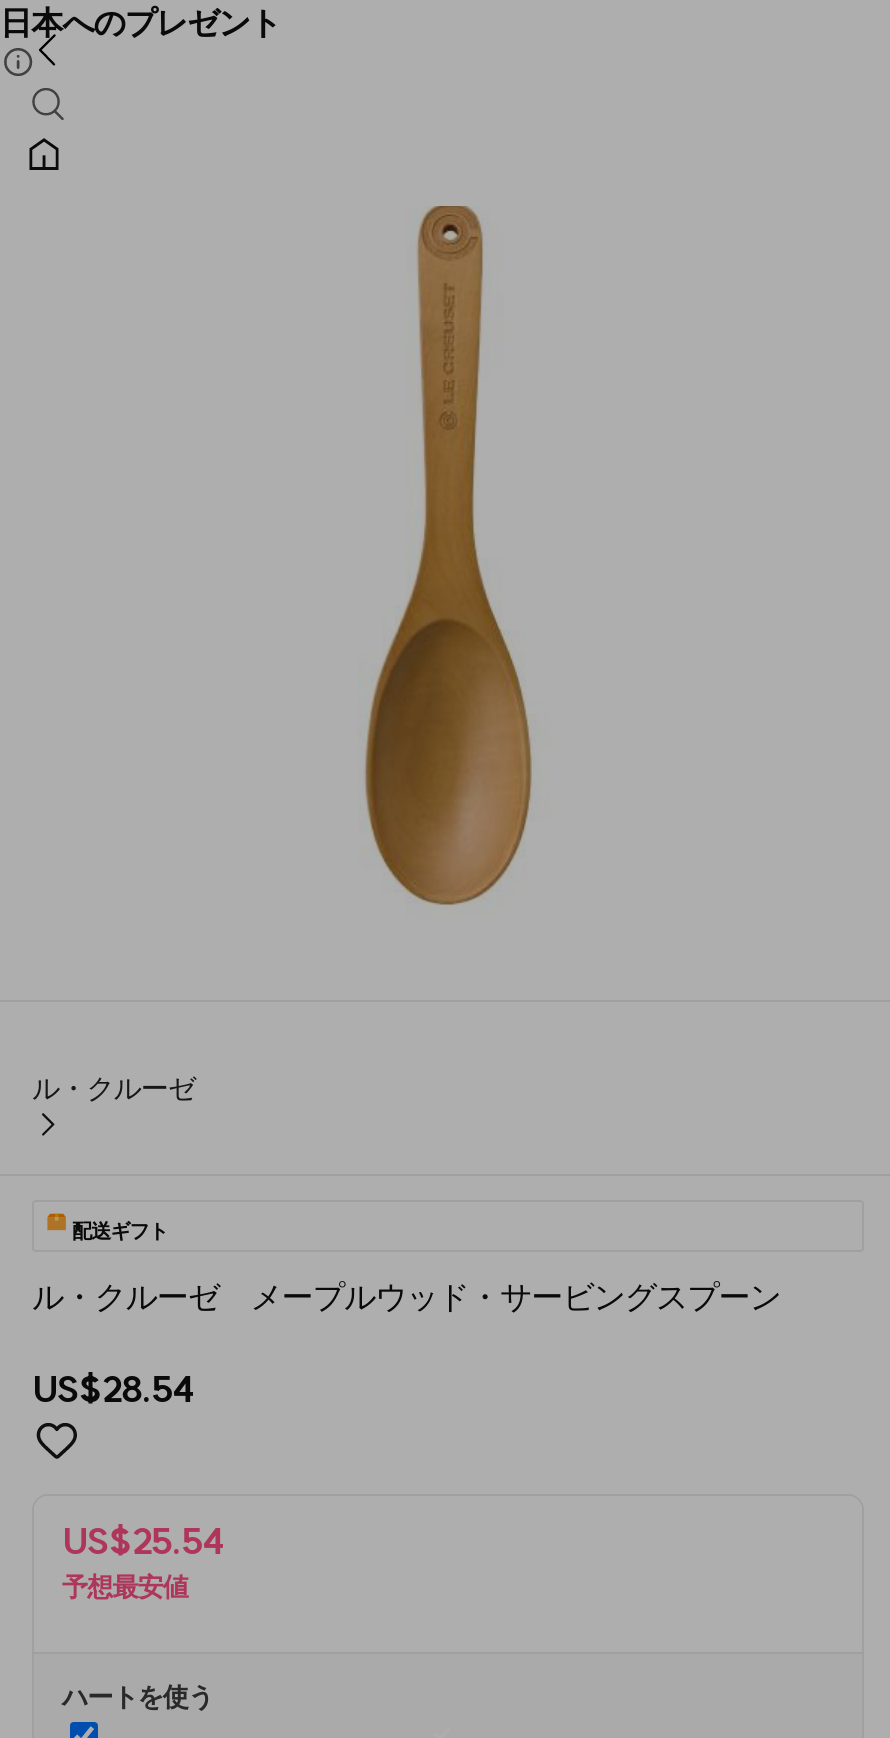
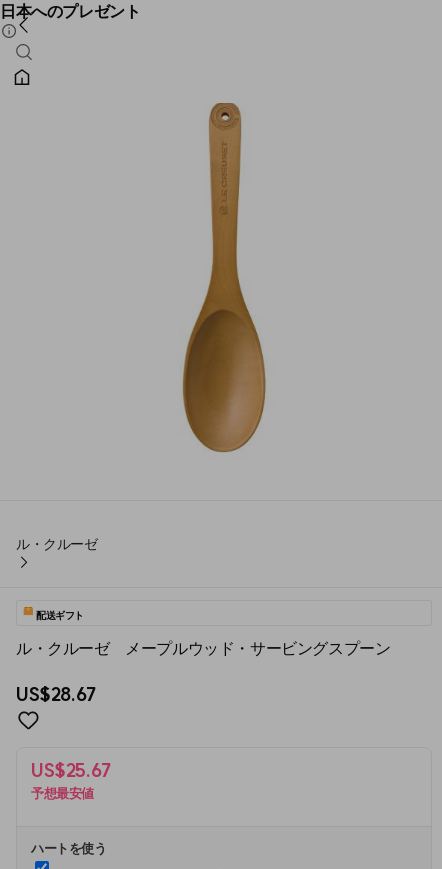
[32,1366,196,1412] US$28.54 -> [16,683,96,706] US$28.67
[62,1518,226,1564] US$25.54 -> [31,759,111,782] US$25.67

